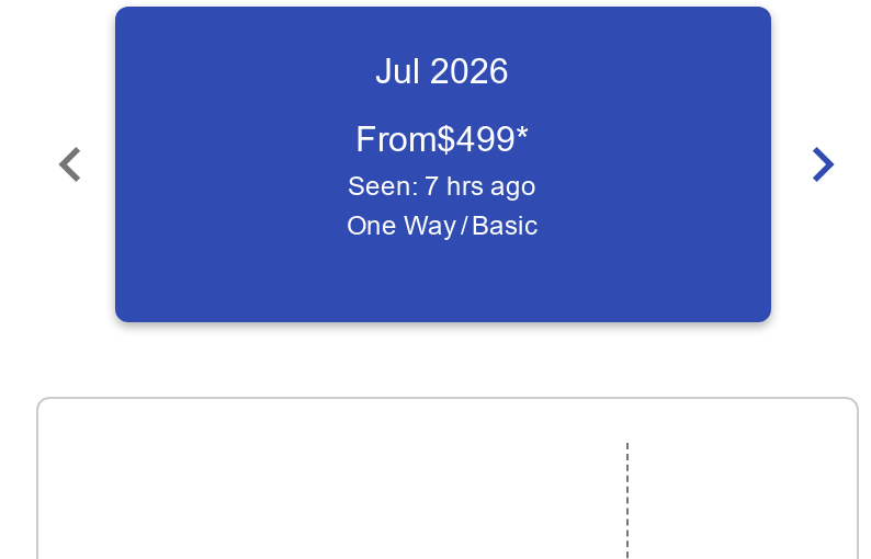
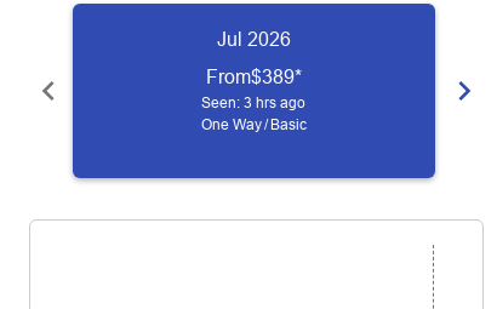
[355,121,529,158] From$499* -> [205,67,301,87] From$389*
[348,171,536,202] Seen: 7 hrs ago -> [201,95,305,112] Seen: 3 hrs ago

